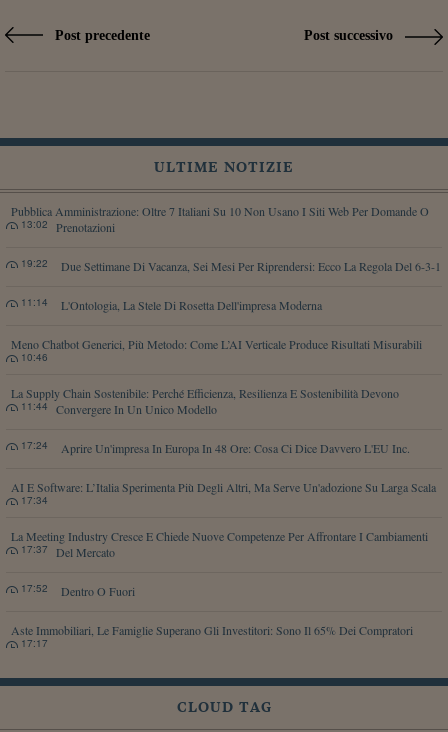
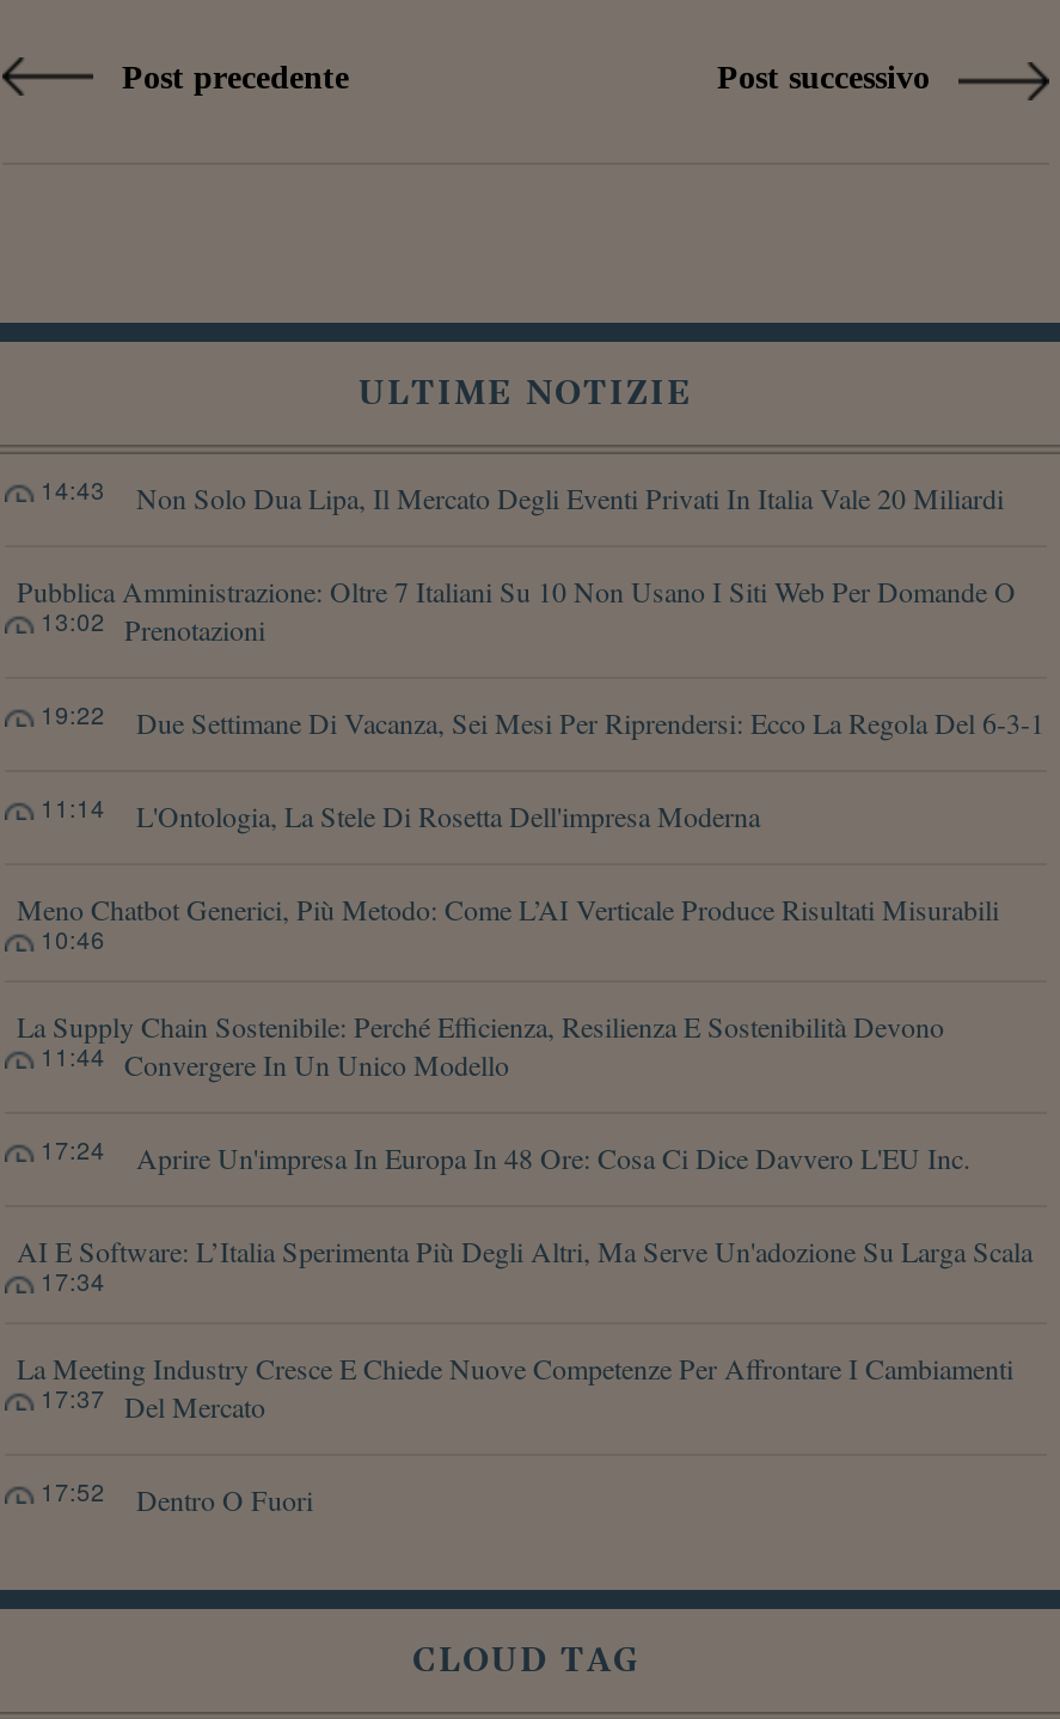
none -> [41,474,1004,517] Non Solo Dua Lipa, Il Mercato Degli Eventi Privati In Italia Vale 20 Miliardi | 14:43
moved [11,203,441,599] -> [17,572,1044,1519]: Pubblica Amministrazione: Oltre 7 Italiani Su 10 Non Usano I Siti Web Per Domande O | Prenotazioni | 13:02 | ... | Dentro O Fuori | 17:52
[11,622,413,650] Aste Immobiliari, Le Famiglie Superano Gli Investitori: Sono Il 65% Dei Compratori | 17:17 -> none

